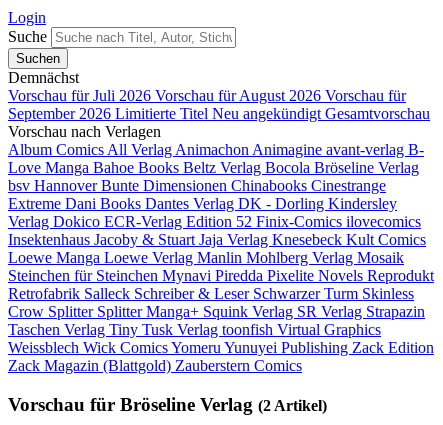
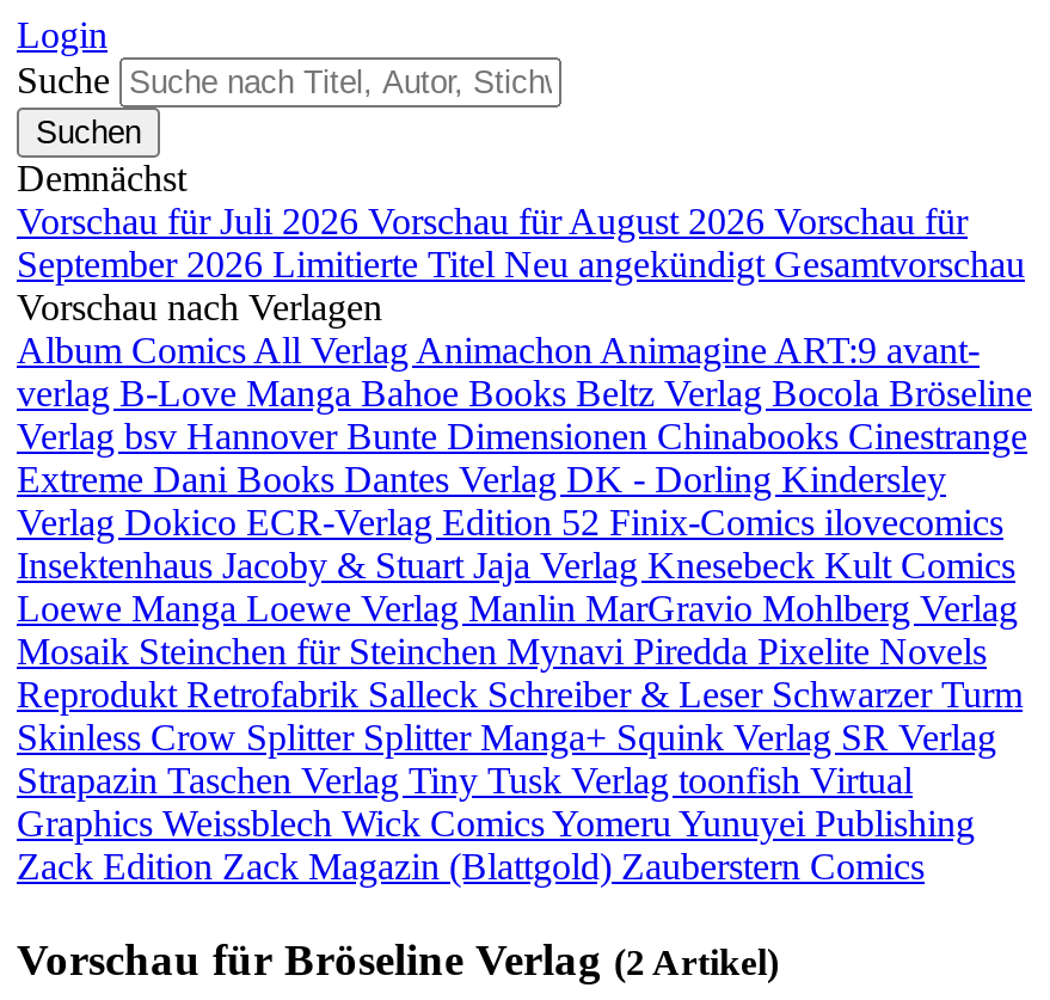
[8,141,424,194] Album Comics All Verlag Animachon Animagine avant-verlag B- | Love Manga Bahoe Books Beltz Verlag Bocola Bröseline Verlag | bsv Hannover Bunte Dimensionen Chinabooks Cinestrange -> [17,330,1032,456] Album Comics All Verlag Animachon Animagine ART:9 avant- | verlag B-Love Manga Bahoe Books Beltz Verlag Bocola Bröseline | Verlag bsv Hannover Bunte Dimensionen Chinabooks Cinestrange
[8,249,434,374] Loewe Manga Loewe Verlag Manlin Mohlberg Verlag Mosaik | Steinchen für Steinchen Mynavi Piredda Pixelite Novels Reprodukt | Retrofabrik Salleck Schreiber & Leser Schwarzer Turm Skinless | Crow Splitter Splitter Manga+ Squink Verlag SR Verlag Strapazin | Taschen Verlag Tiny Tusk Verlag toonfish Virtual Graphics | Weissblech Wick Comics Yomeru Yunuyei Publishing Zack Edition | Zack Magazin (Blattgold) Zauberstern Comics -> [17,588,1023,886] Loewe Manga Loewe Verlag Manlin MarGravio Mohlberg Verlag | Mosaik Steinchen für Steinchen Mynavi Piredda Pixelite Novels | Reprodukt Retrofabrik Salleck Schreiber & Leser Schwarzer Turm | Skinless Crow Splitter Splitter Manga+ Squink Verlag SR Verlag | Strapazin Taschen Verlag Tiny Tusk Verlag toonfish Virtual | Graphics Weissblech Wick Comics Yomeru Yunuyei Publishing | Zack Edition Zack Magazin (Blattgold) Zauberstern Comics

